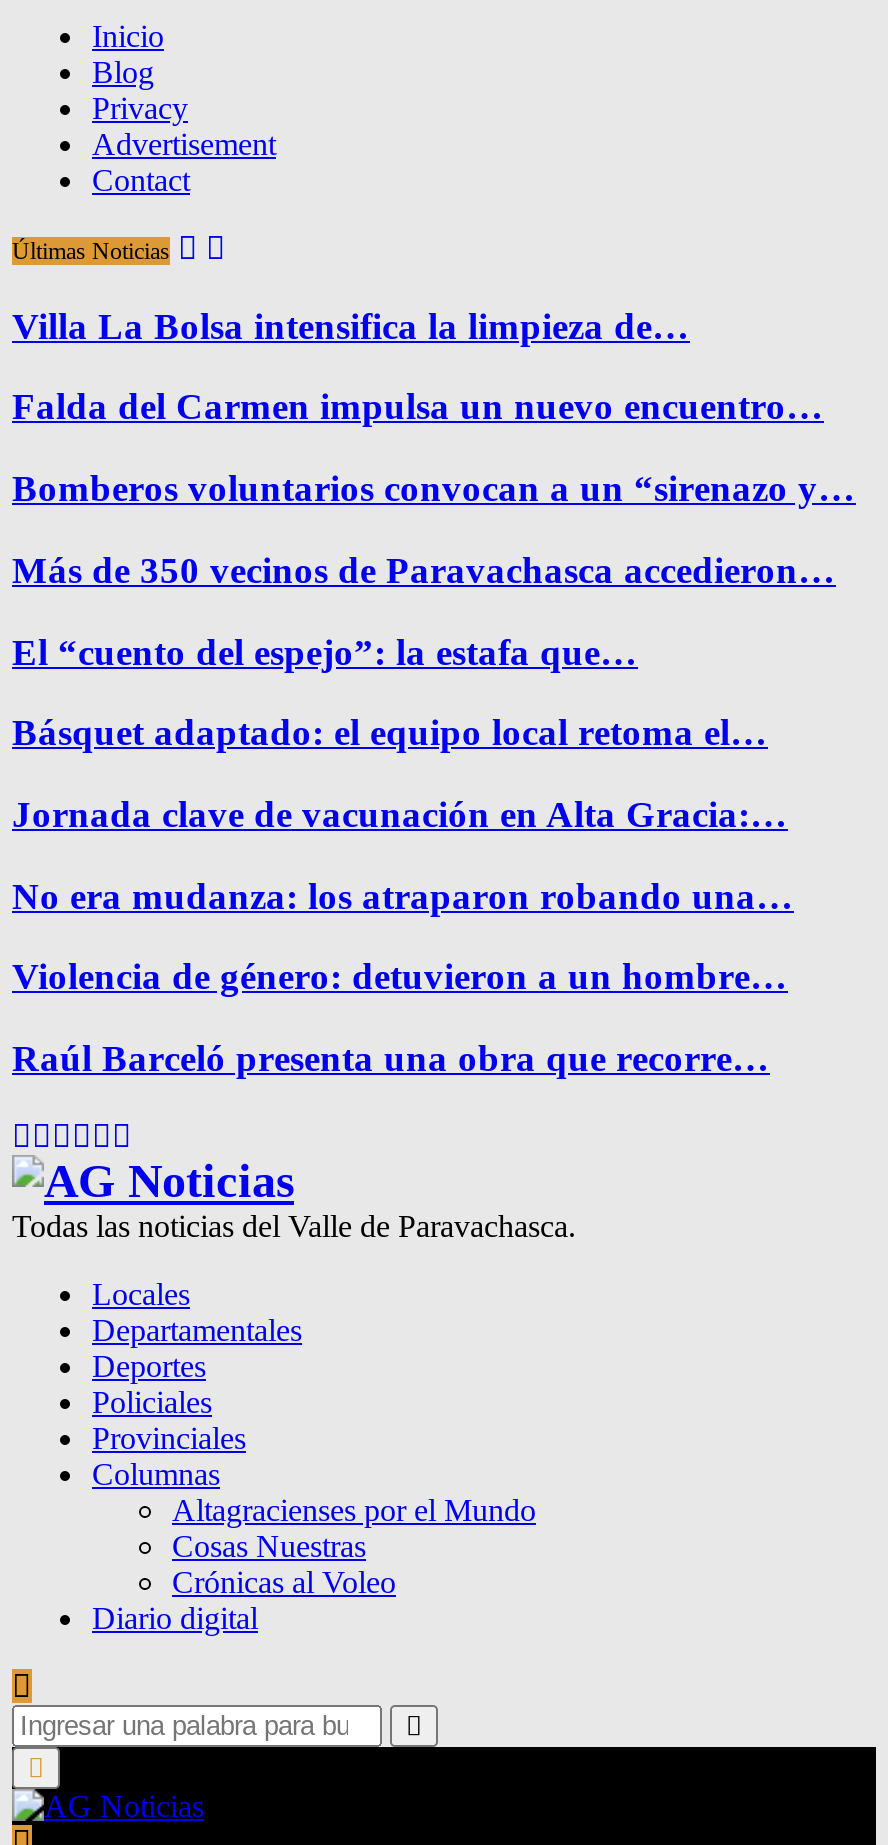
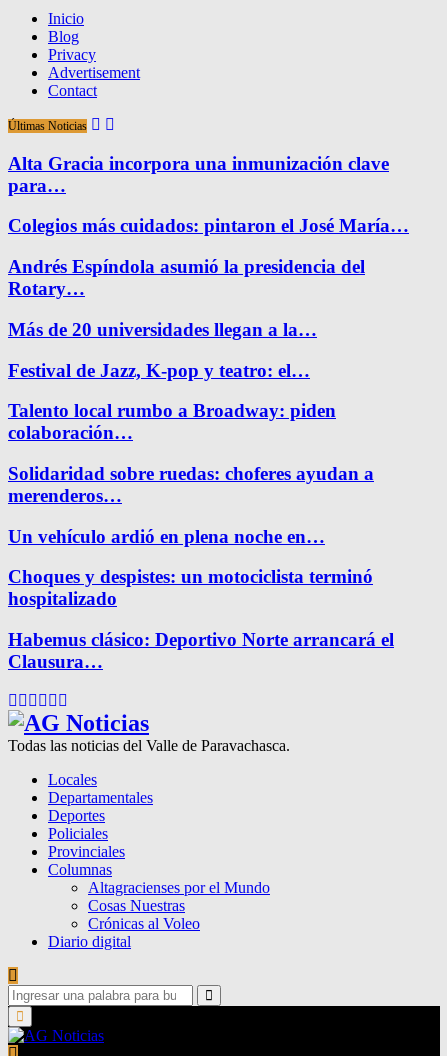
[12,304,690,346] Villa La Bolsa intensifica la limpieza de… -> [8,153,389,196] Alta Gracia incorpora una inmunización clave | para…
[12,386,824,428] Falda del Carmen impulsa un nuevo encuentro… -> [8,215,409,236] Colegios más cuidados: pintaron el José María…
[12,467,856,509] Bomberos voluntarios convocan a un “sirenazo y… -> [8,256,365,299] Andrés Espíndola asumió la presidencia del | Rotary…
[12,549,836,591] Más de 350 vecinos de Paravachasca accedieron… -> [8,319,317,340] Más de 20 universidades llegan a la…
[12,630,638,672] El “cuento del espejo”: la estafa que… -> [8,360,310,381] Festival de Jazz, K-pop y teatro: el…
[12,712,768,754] Básquet adaptado: el equipo local retoma el… -> [8,400,336,443] Talento local rumbo a Broadway: piden | colaboración…
[12,793,788,835] Jornada clave de vacunación en Alta Gracia:… -> [8,463,374,506] Solidaridad sobre ruedas: choferes ayudan a | merenderos…
[12,875,794,917] No era mudanza: los atraparon robando una… -> [8,526,325,547] Un vehículo ardió en plena noche en…
[12,956,788,998] Violencia de género: detuvieron a un hombre… -> [8,566,373,609] Choques y despistes: un motociclista terminó | hospitalizado
[12,1037,770,1079] Raúl Barceló presenta una obra que recorre… -> [8,629,394,672] Habemus clásico: Deportivo Norte arrancará el | Clausura…

